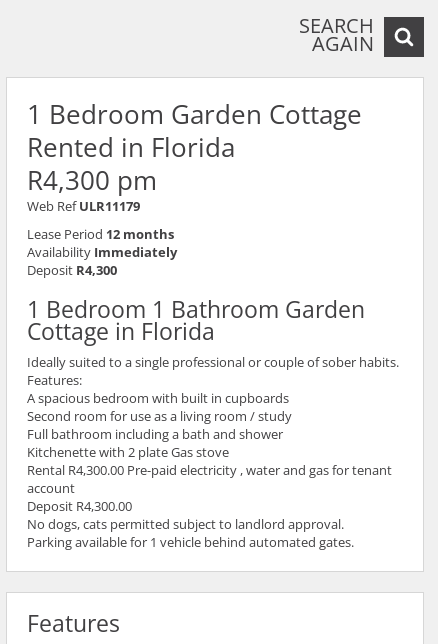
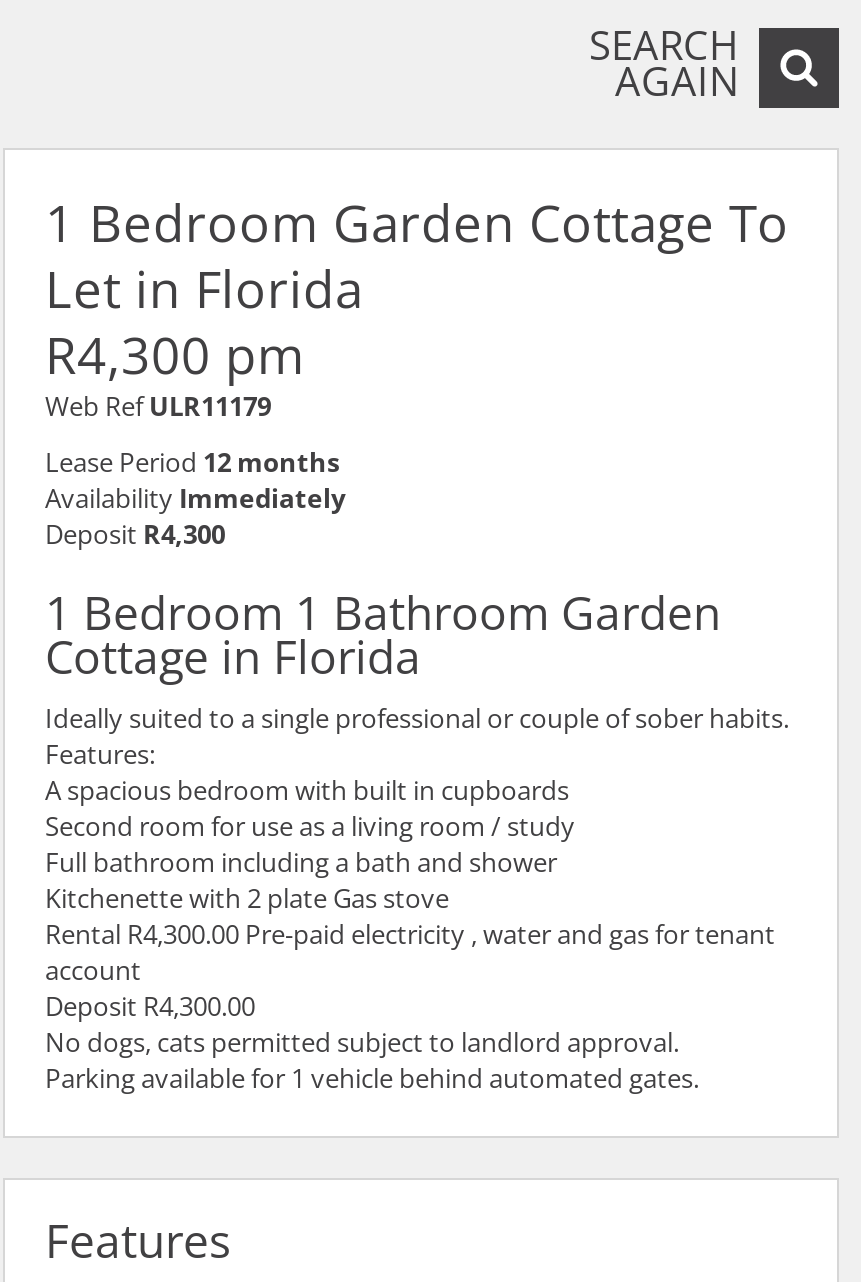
[27,97,362,165] 1 Bedroom Garden Cottage | Rented in Florida -> [45,188,789,324] 1 Bedroom Garden Cottage To | Let in Florida

